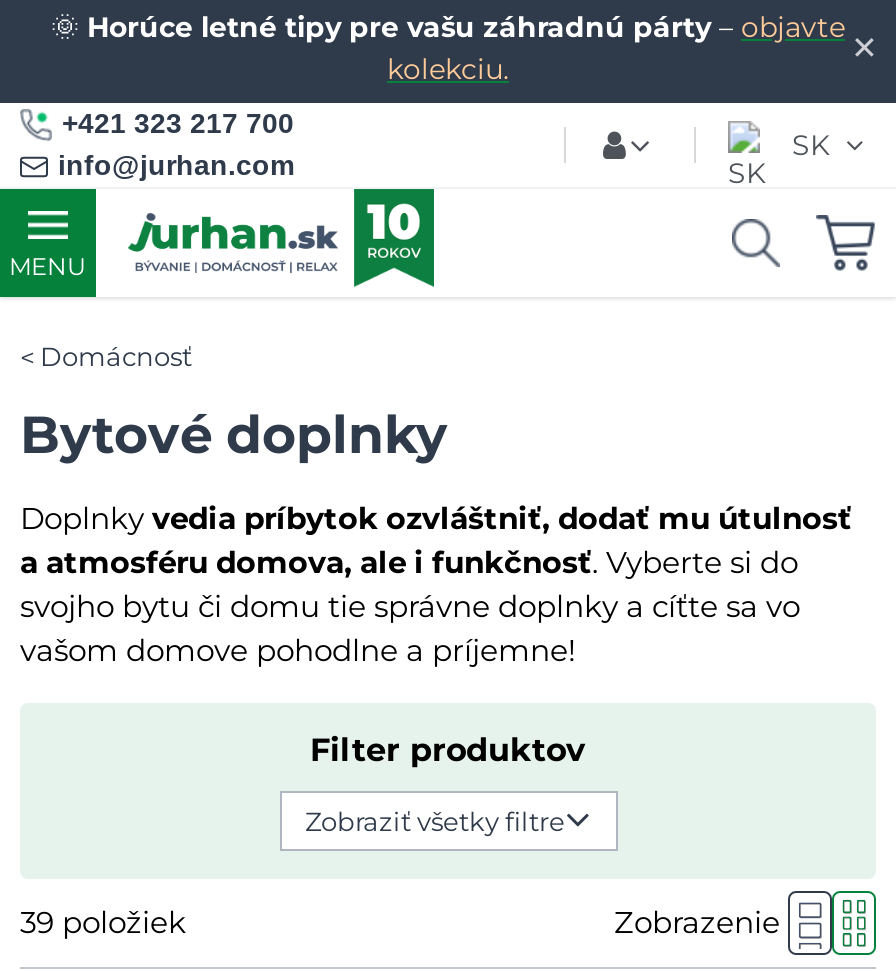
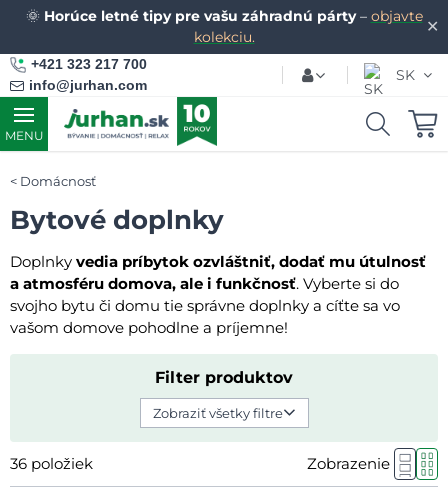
[20,902,186,940] 39 položiek -> [10,454,93,473] 36 položiek

